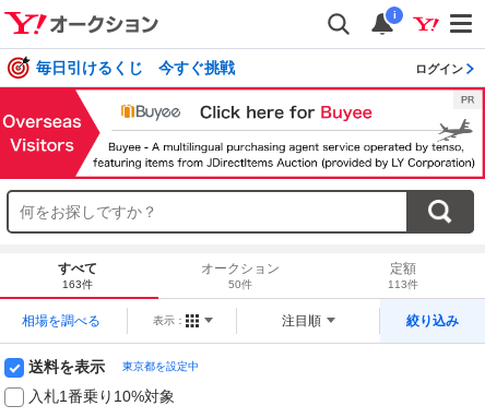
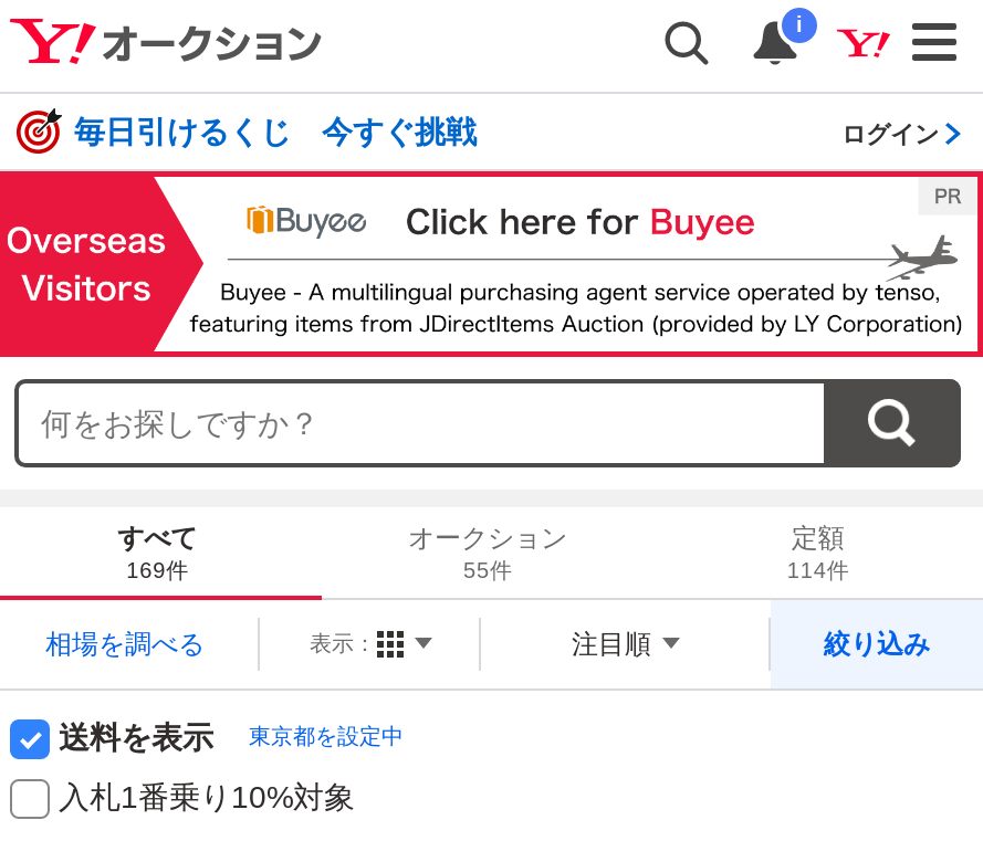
[62,278,93,290] 163件 -> [126,557,188,582] 169件
[228,278,252,290] 50件 -> [463,557,512,582] 55件
[388,278,419,290] 113件 -> [787,557,849,582] 114件

